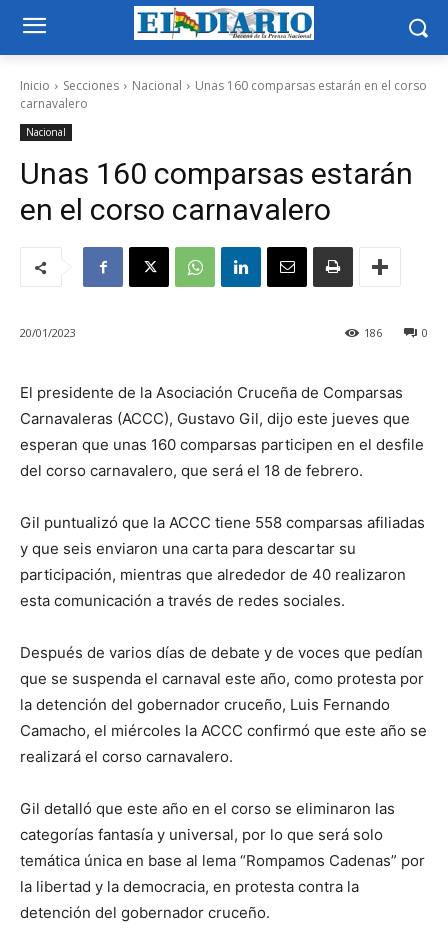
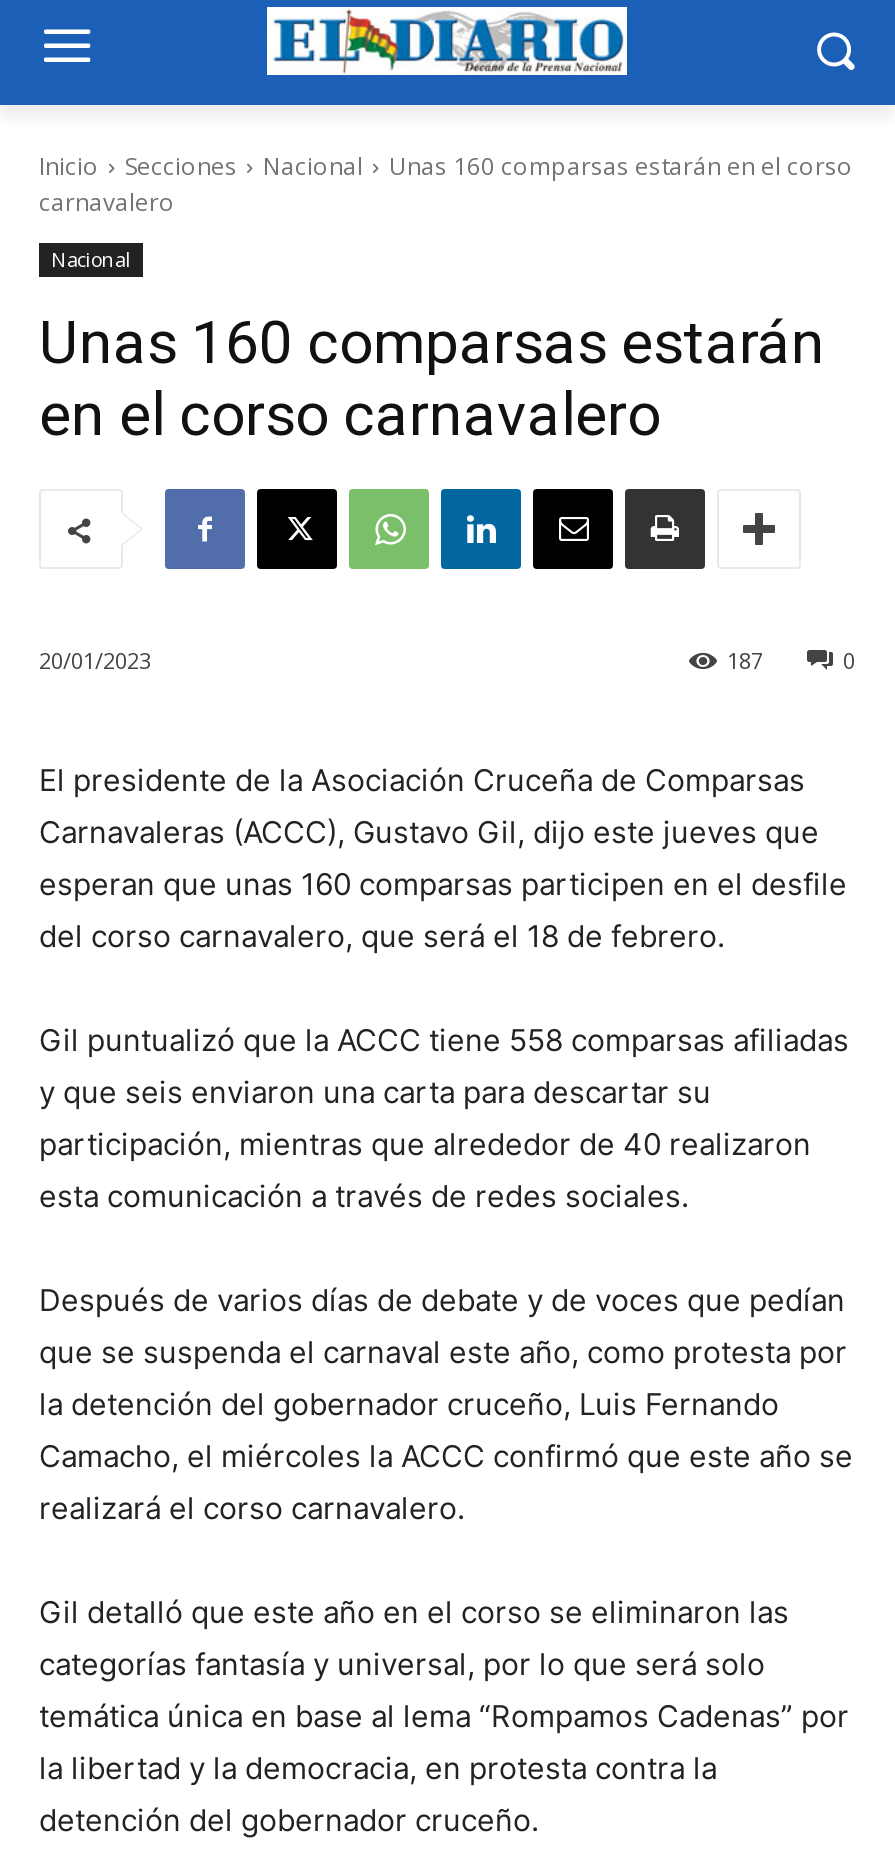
[364,325,382,340] 186 -> [727,645,763,675] 187

